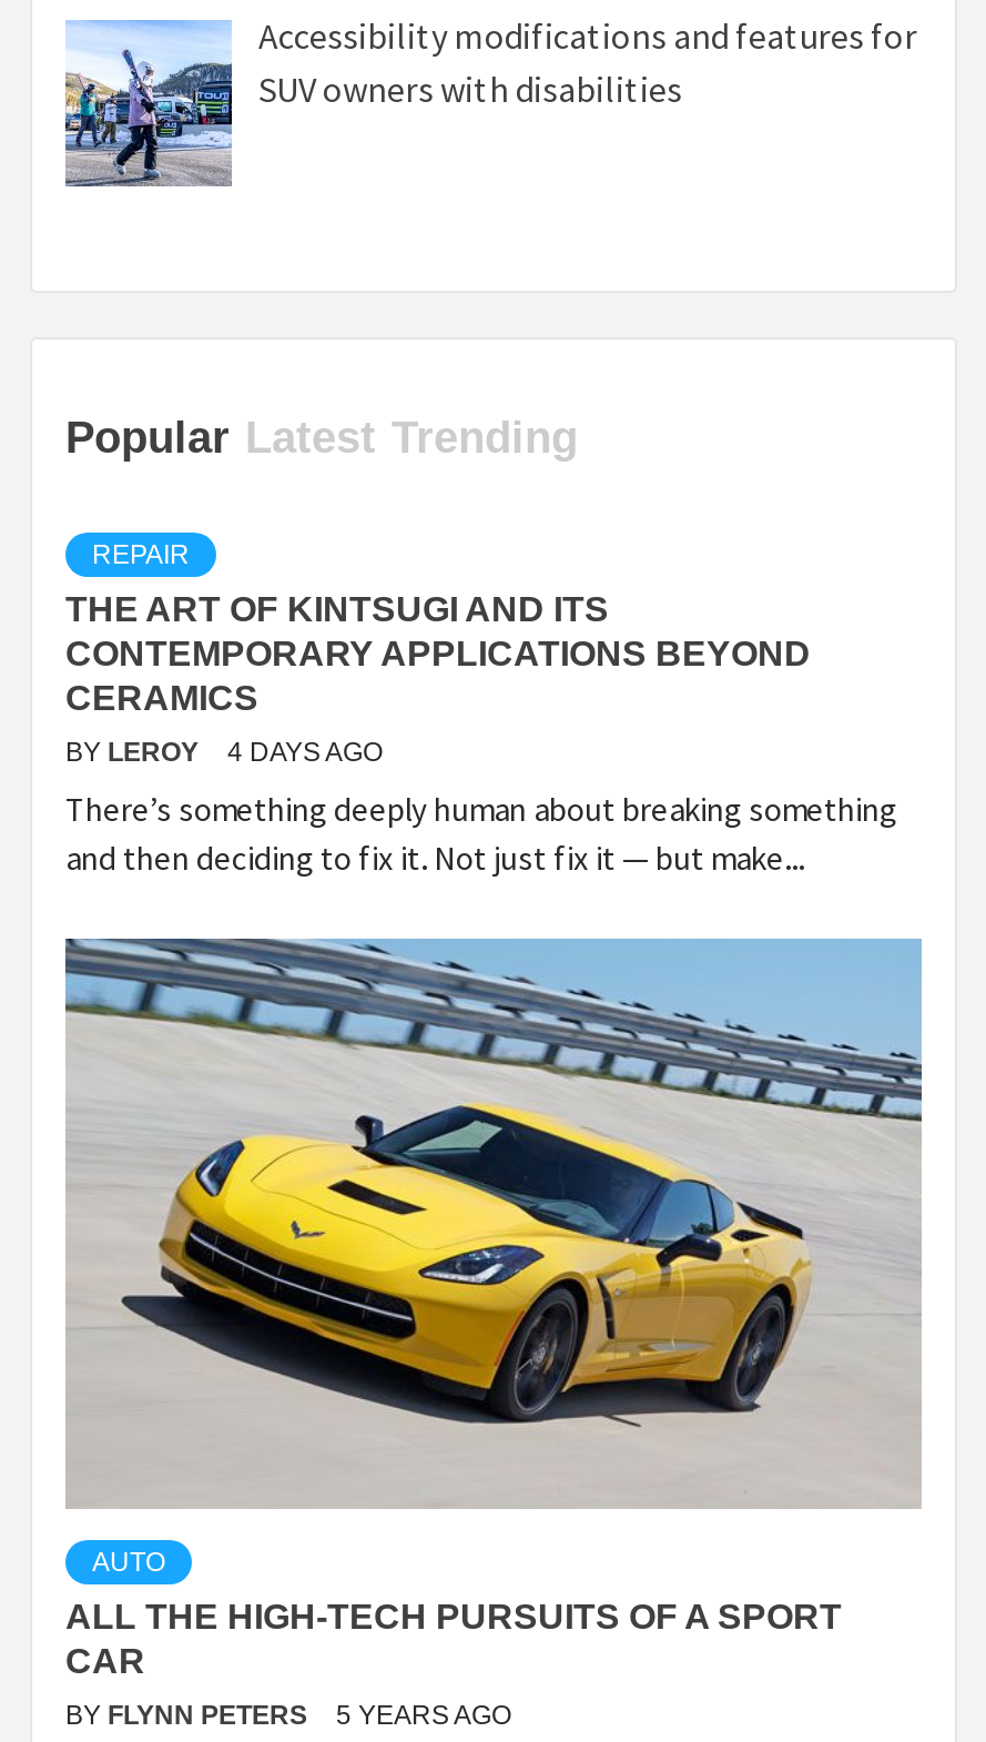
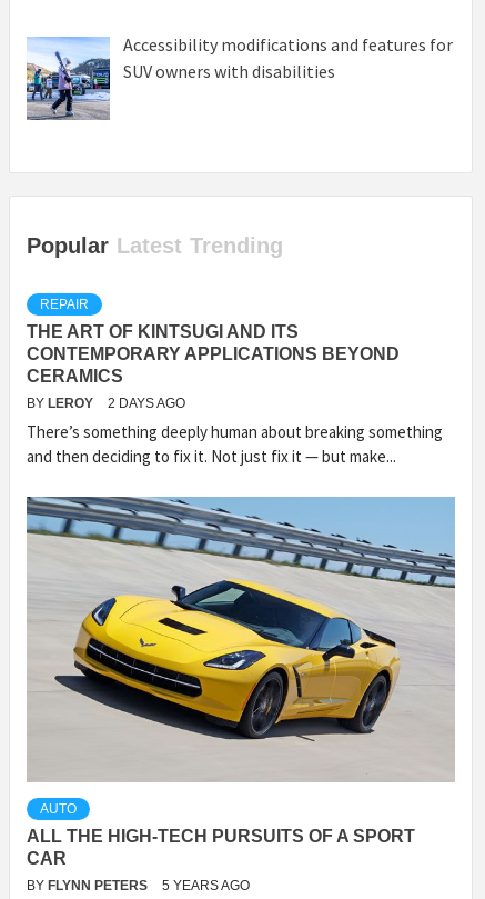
[65,736,383,767] BY LEROY 4 DAYS AGO -> [27,395,185,411] BY LEROY 2 DAYS AGO

